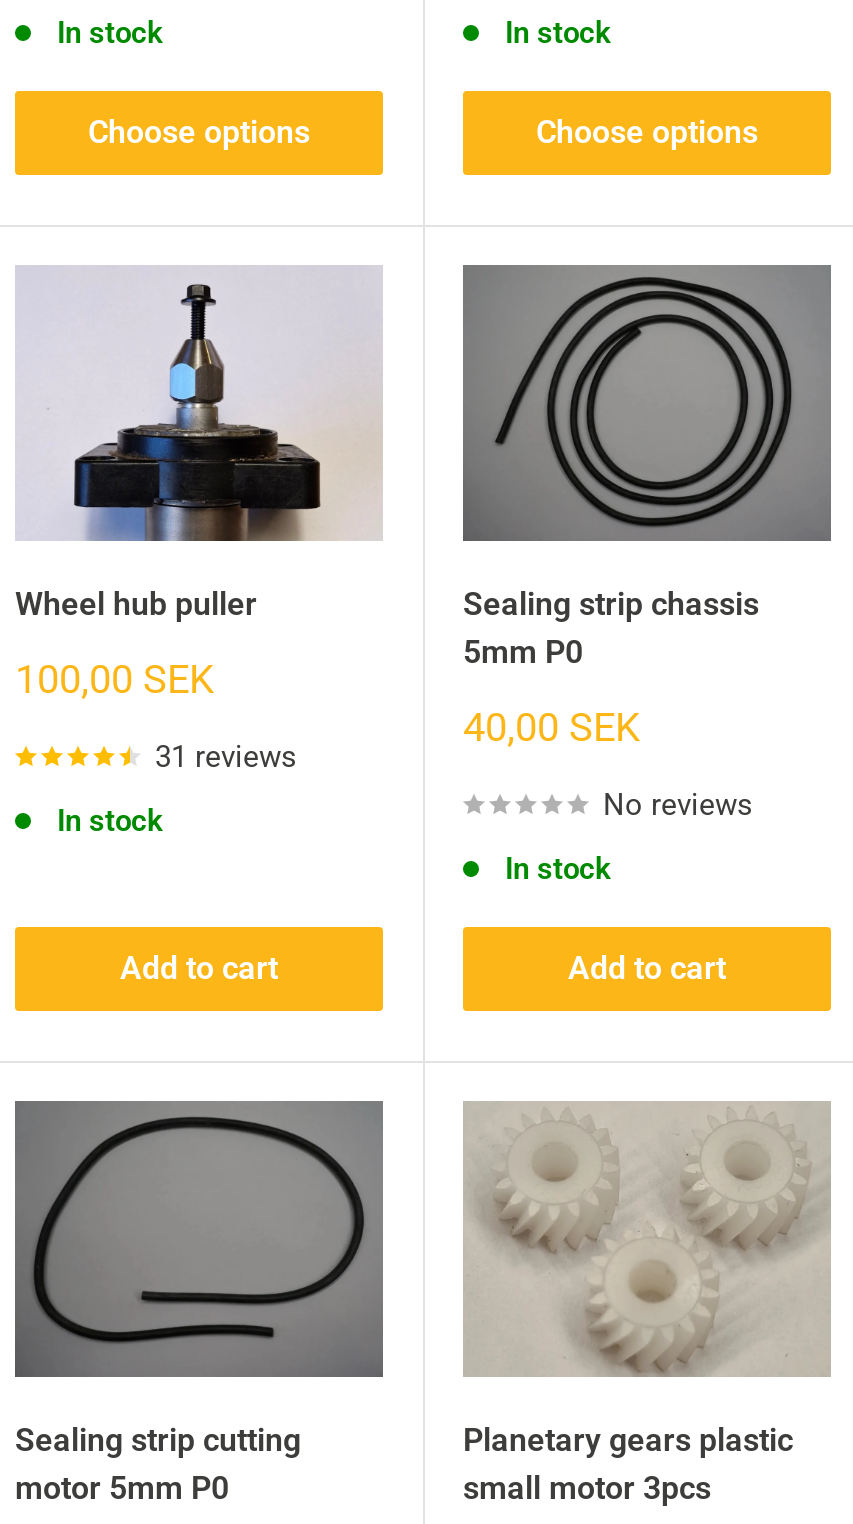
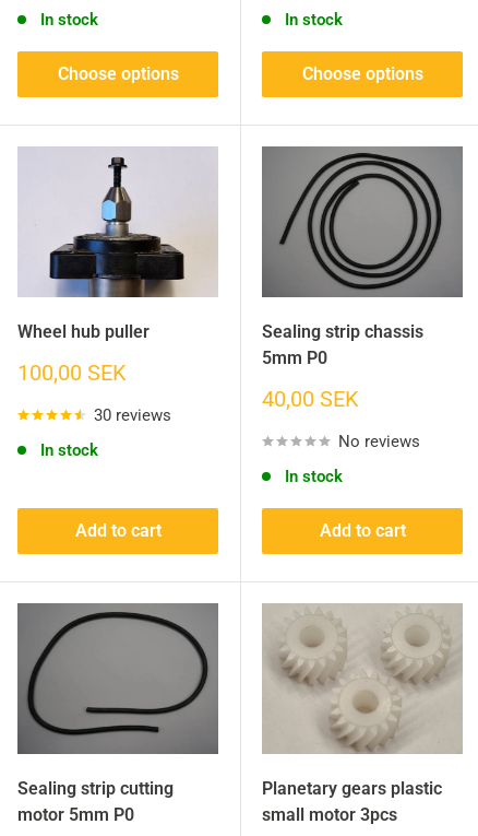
[155,739,297,775] 31 reviews -> [94,405,171,425] 30 reviews

